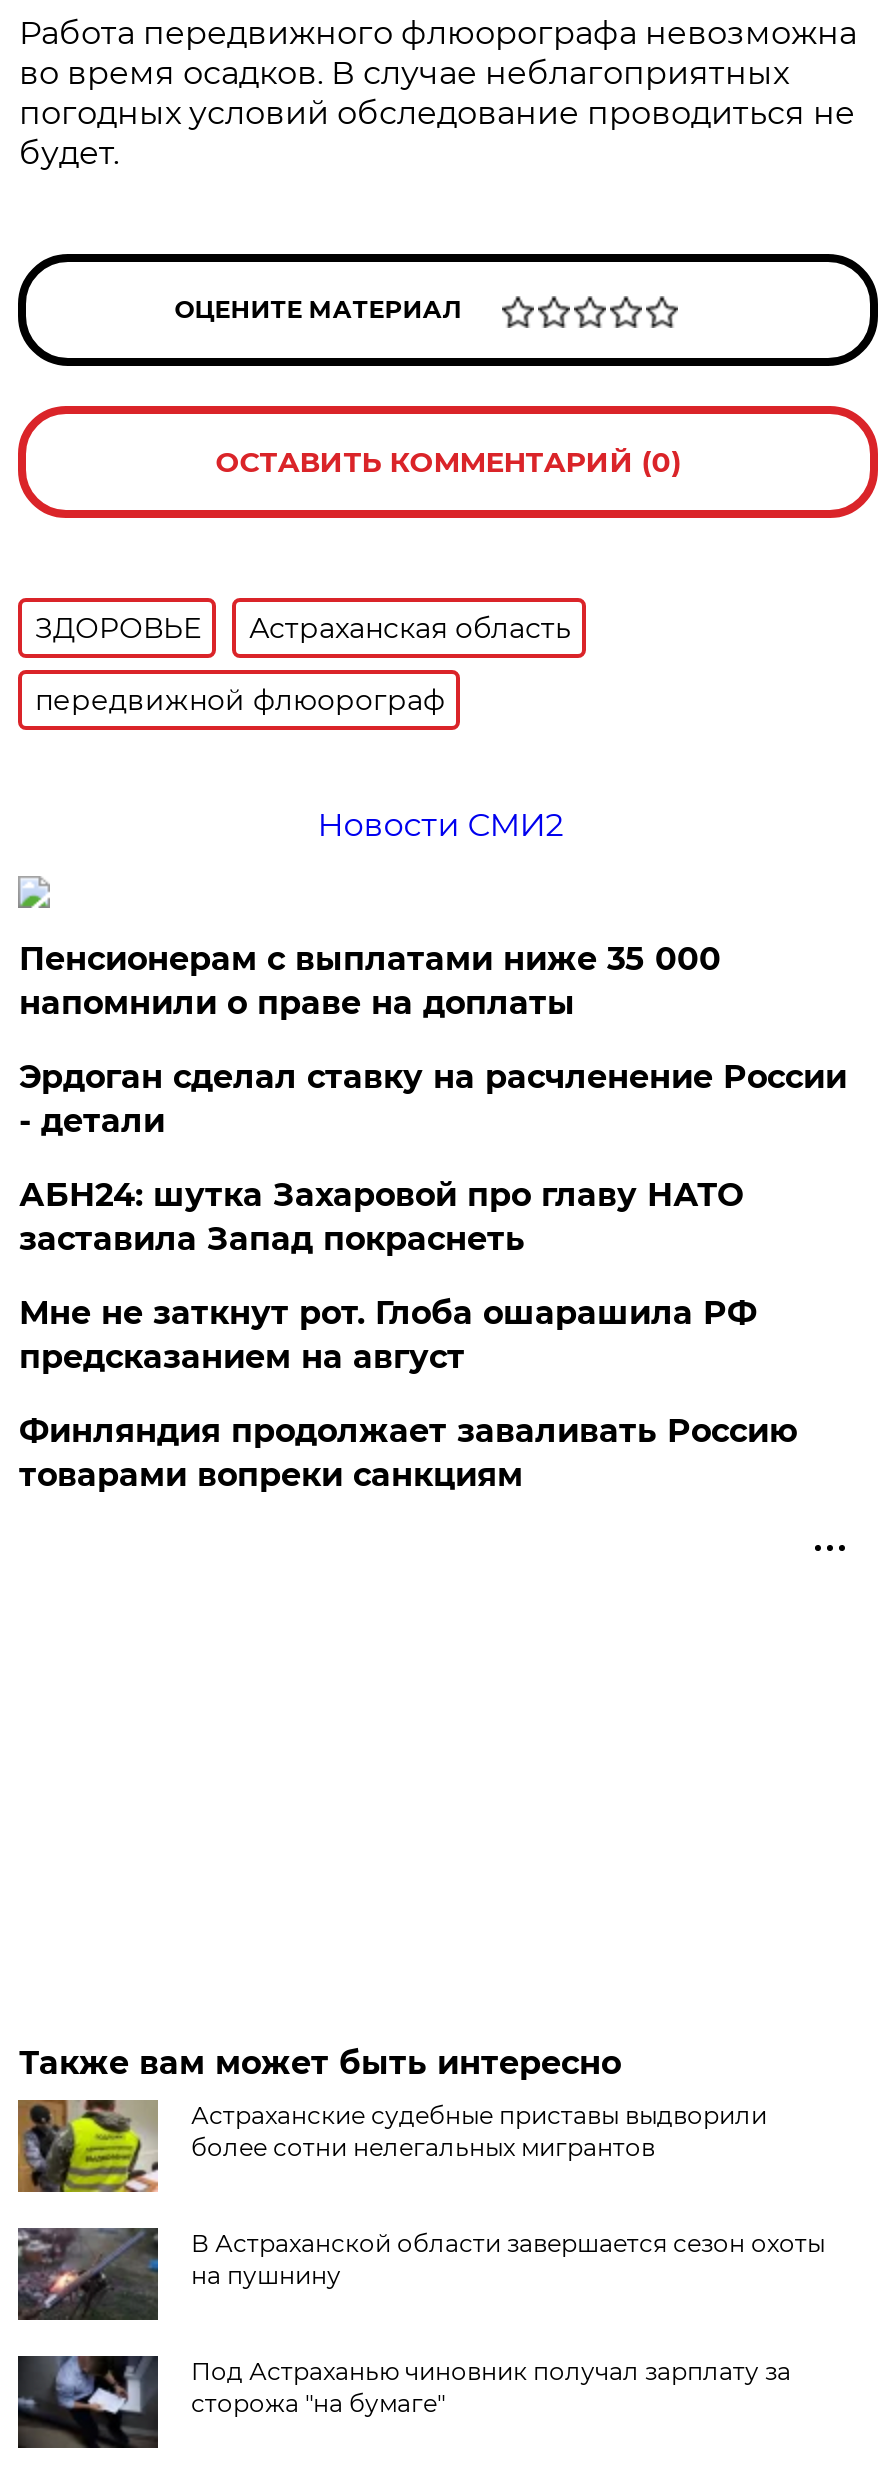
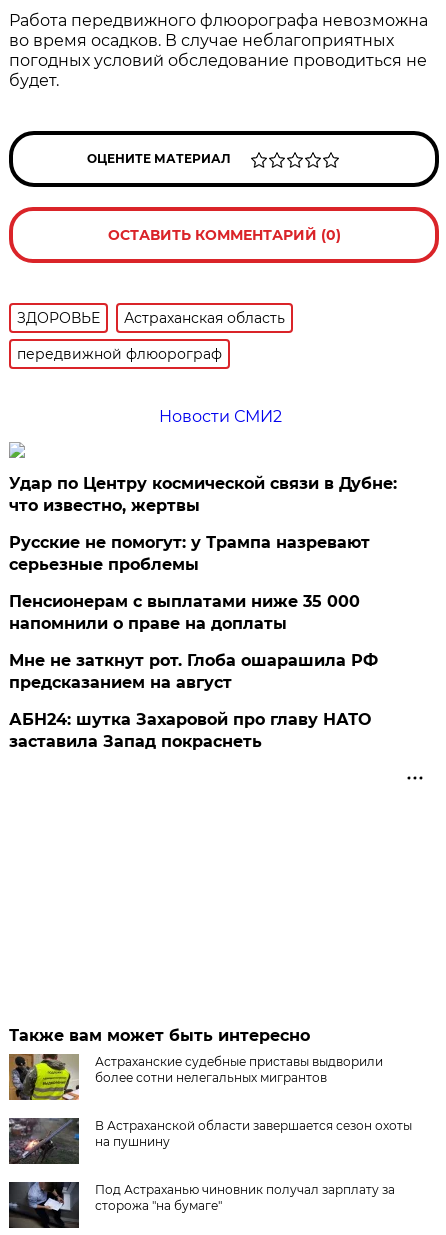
none -> [9,474,397,574] Удар по Центру космической связи в Дубне: | что известно, жертвы | Русские не помогут: у Трампа назревают | серьезные проблемы
moved [19,940,721,1022] -> [9,592,360,633]: Пенсионерам с выплатами ниже 35 000 | напомнили о праве на доплаты
[19,1058,847,1140] Эрдоган сделал ставку на расчленение России | - детали -> none
moved [19,1176,743,1258] -> [9,710,371,751]: АБН24: шутка Захаровой про главу НАТО | заставила Запад покраснеть
[19,1412,797,1494] Финляндия продолжает заваливать Россию | товарами вопреки санкциям -> none

